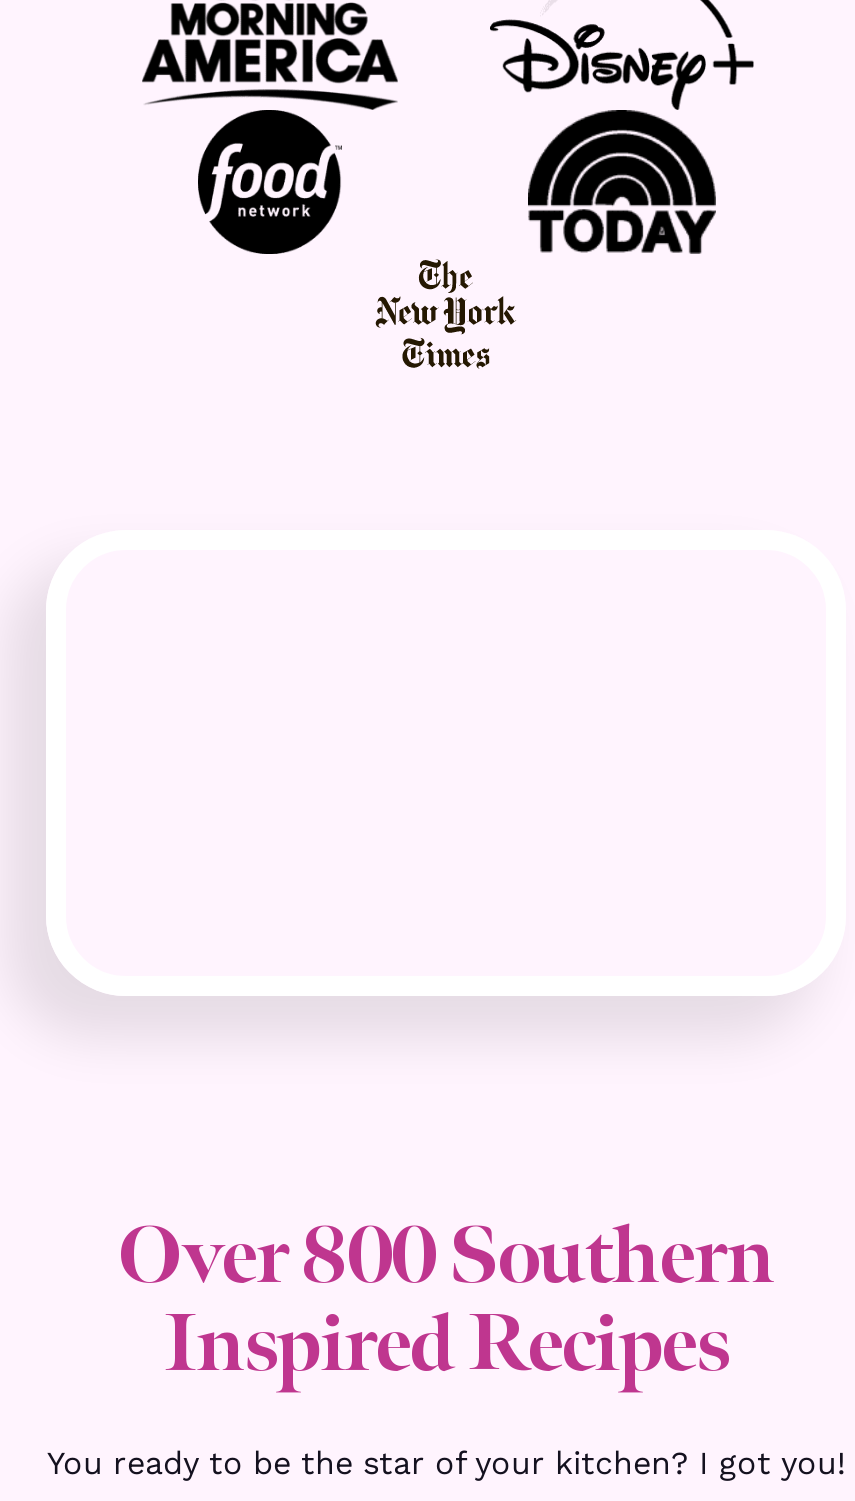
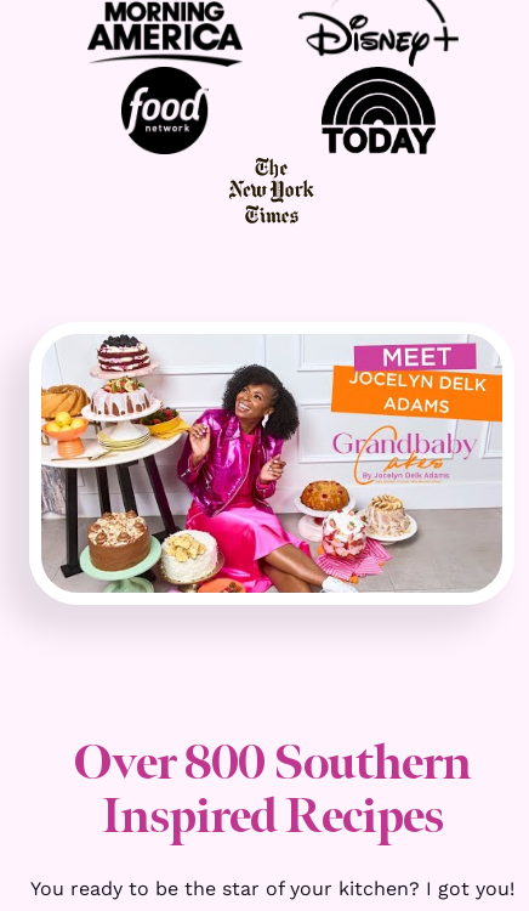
none -> [40,334,504,594] [image]

